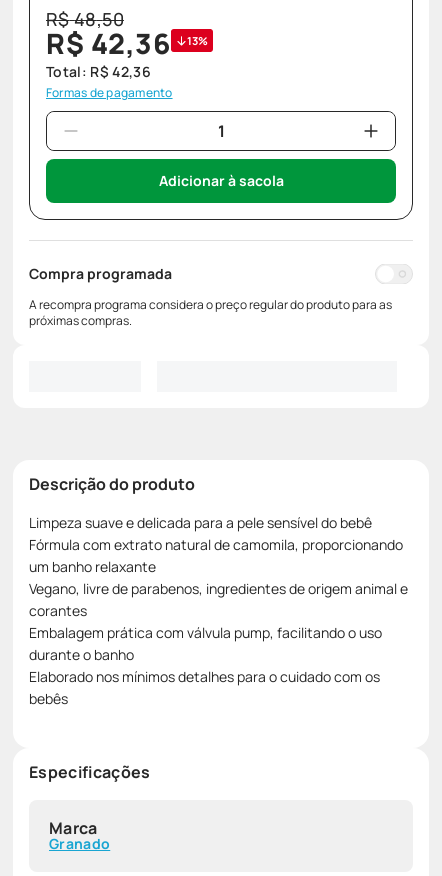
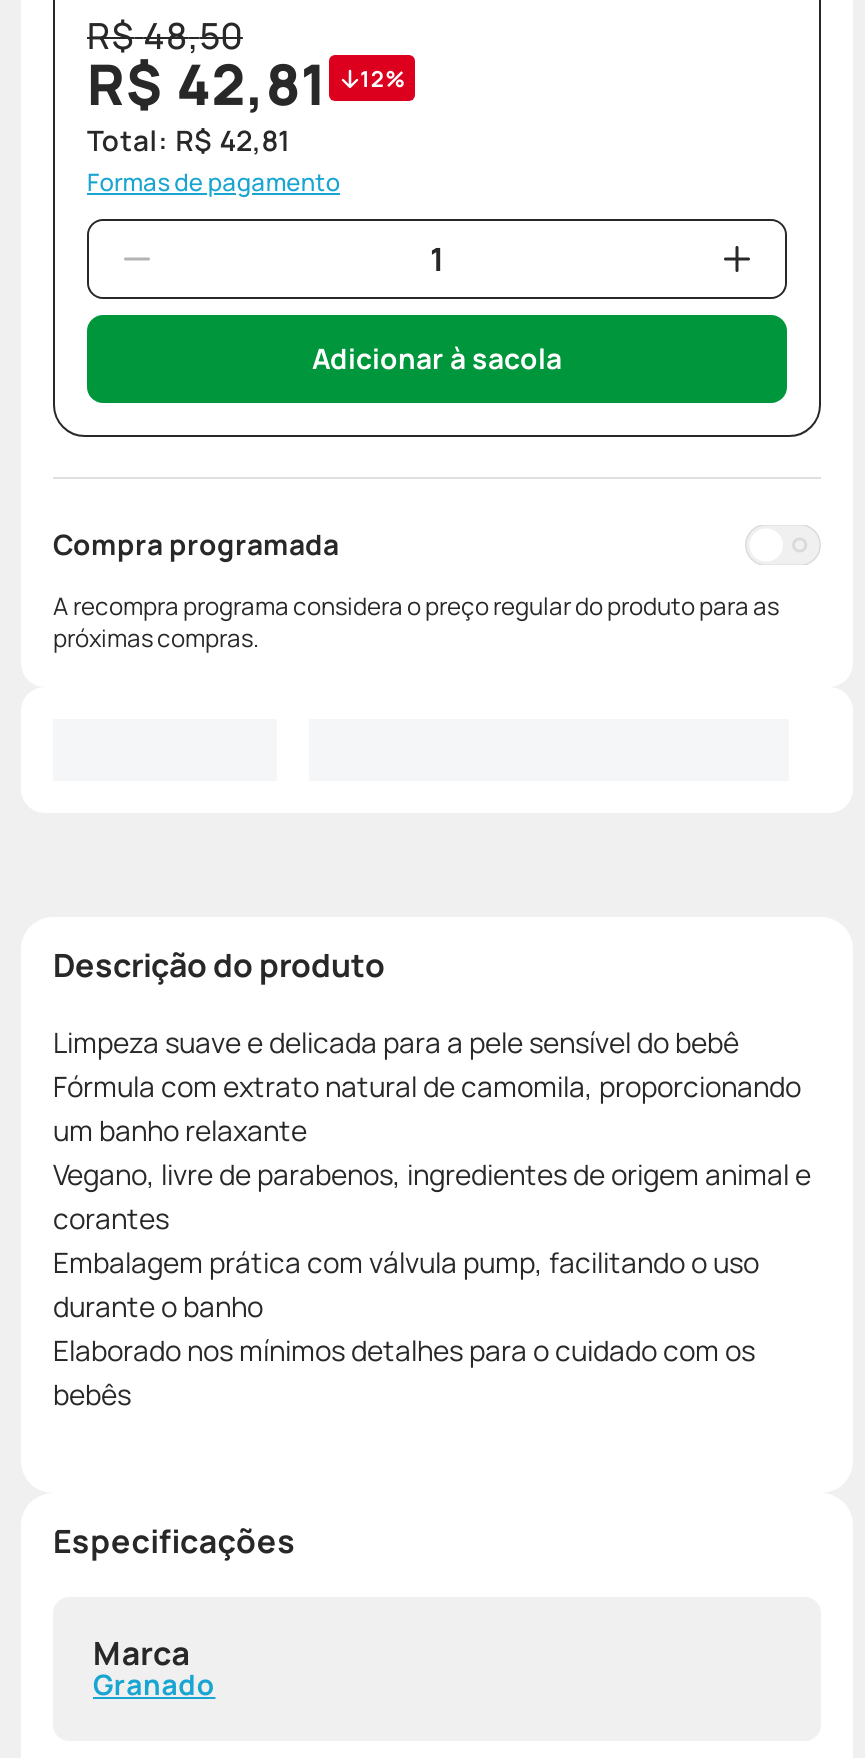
[46,24,170,62] R$ 42,36 -> [87,45,328,121] R$ 42,81
[186,33,208,48] 13% -> [360,63,406,93] 12%
[46,62,151,81] Total: R$ 42,36 -> [87,121,291,159] Total: R$ 42,81

